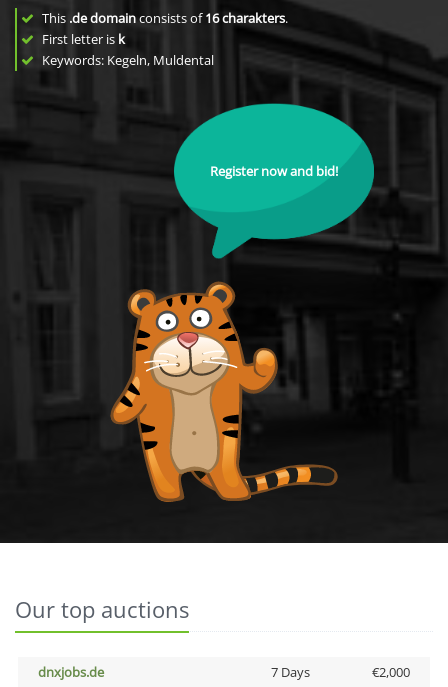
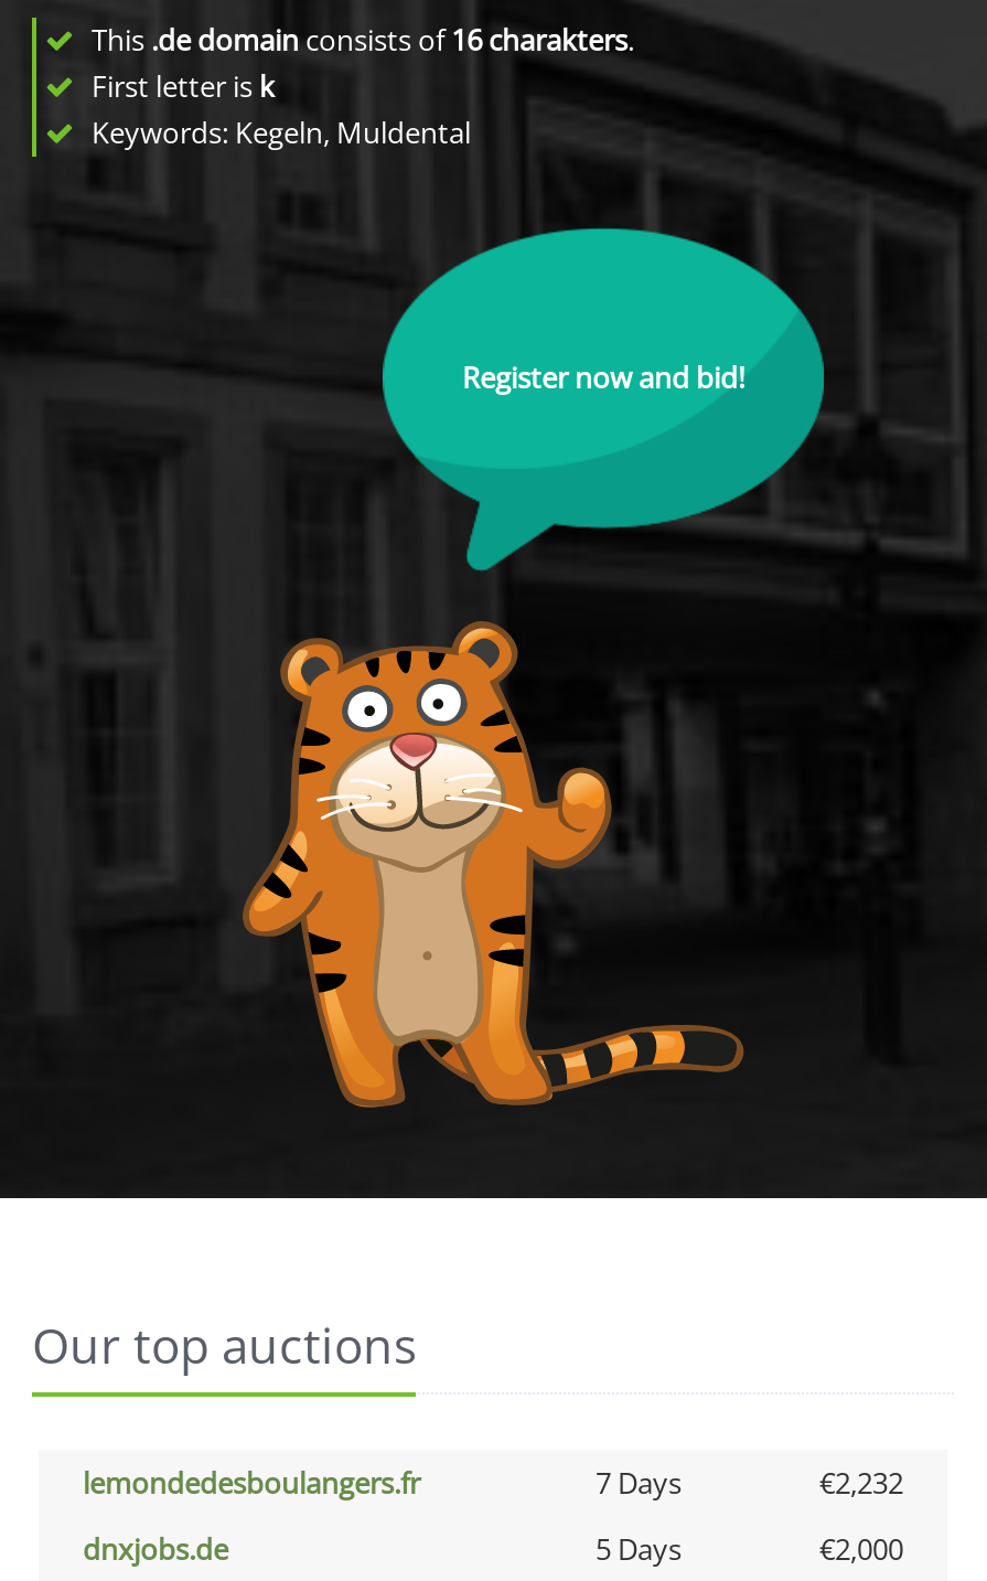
none -> [83,1463,903,1503] lemondedesboulangers.fr | 7 Days | €2,232
[270,663,309,681] 7 Days -> [596,1529,682,1569] 5 Days

